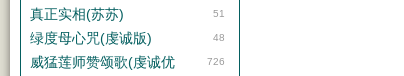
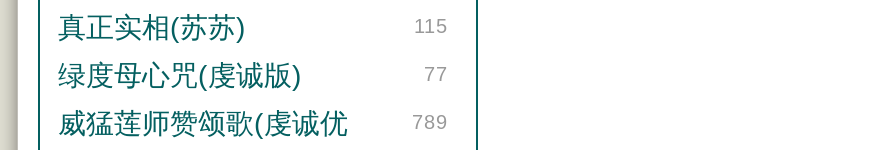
[213,8,225,19] 51 -> [414,15,448,37] 115
[213,32,225,43] 48 -> [424,63,448,85] 77
[207,56,225,67] 726 -> [412,111,448,133] 789

